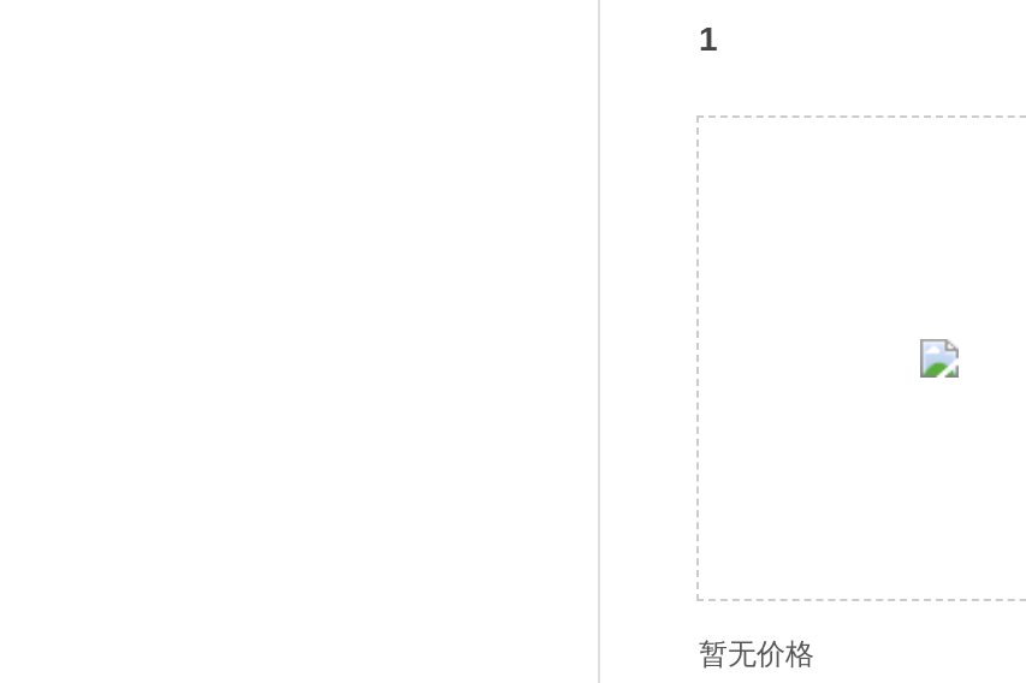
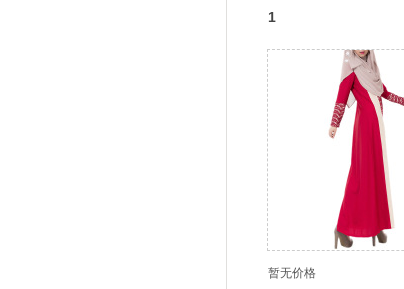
none -> [328,49,401,249] [image]

